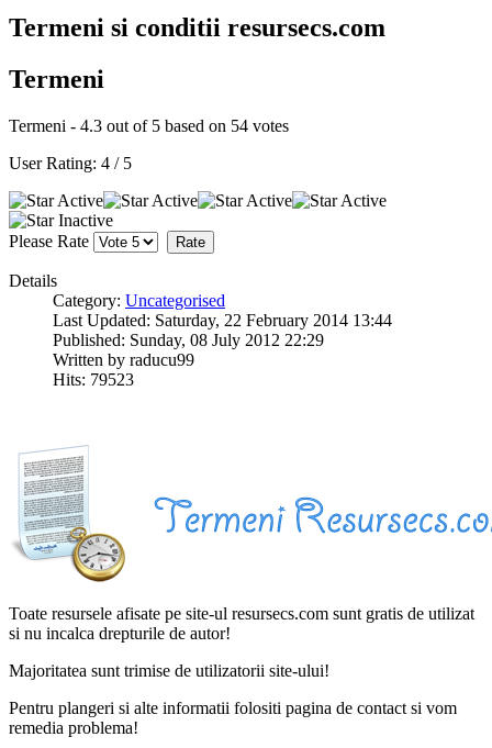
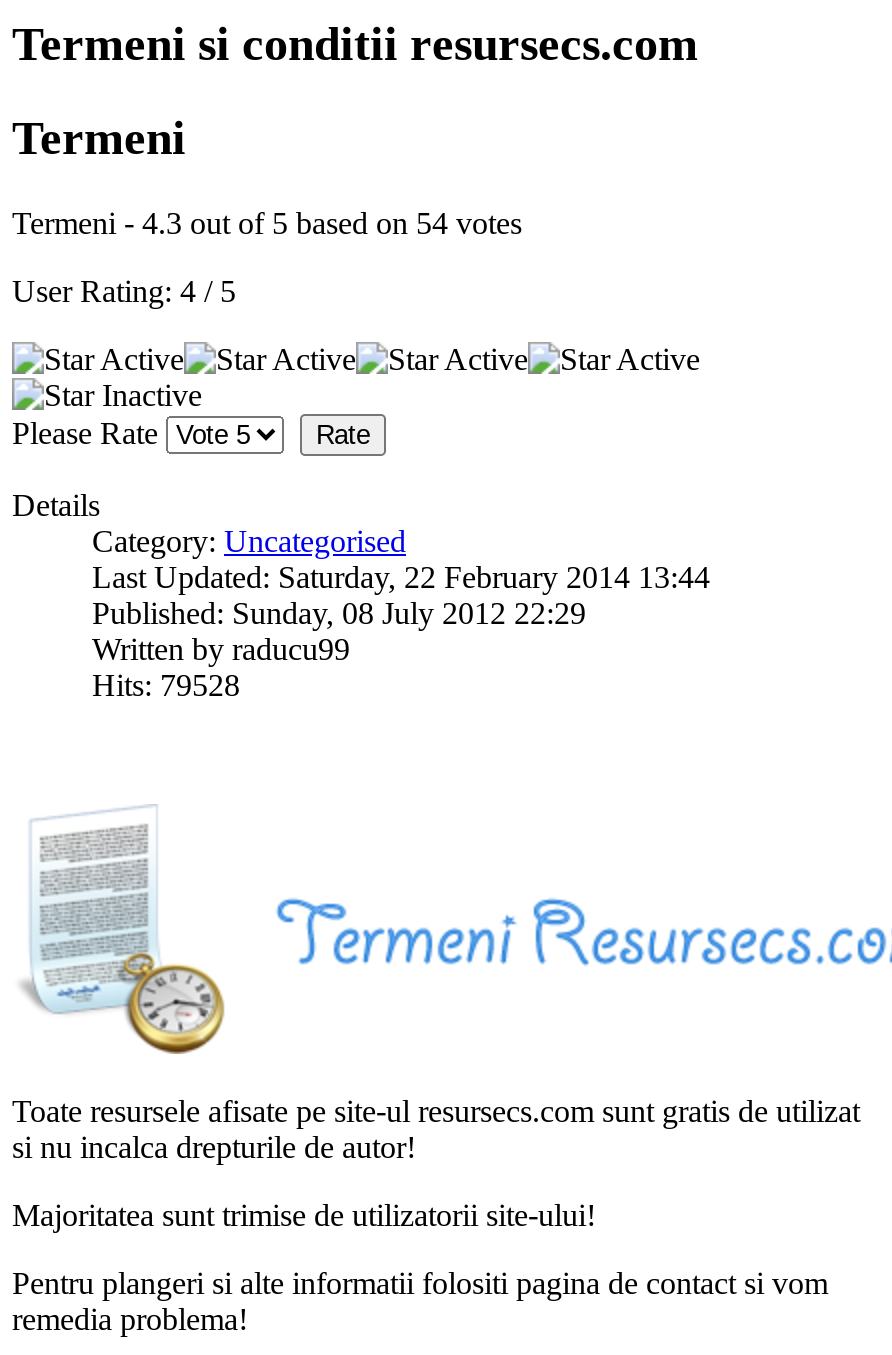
[53,370,134,389] Hits: 79523 -> [92,668,240,702] Hits: 79528

